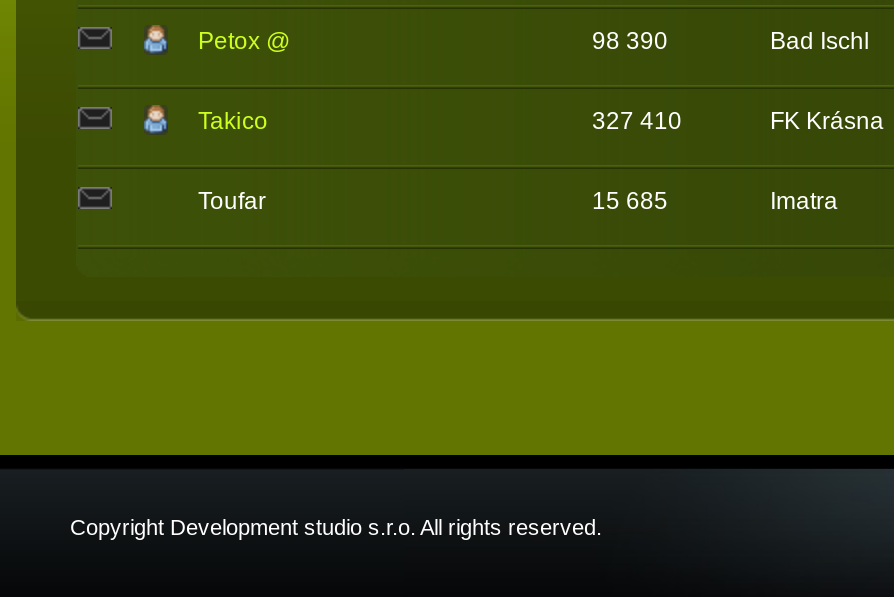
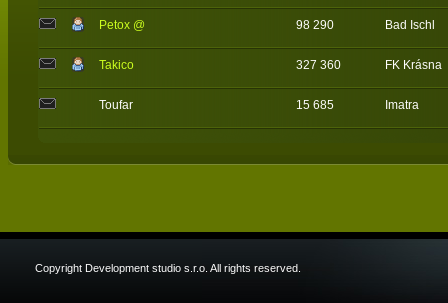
[592,27,668,55] 98 390 -> [296,18,334,32] 98 290
[592,107,682,135] 327 410 -> [296,58,341,72] 327 360

